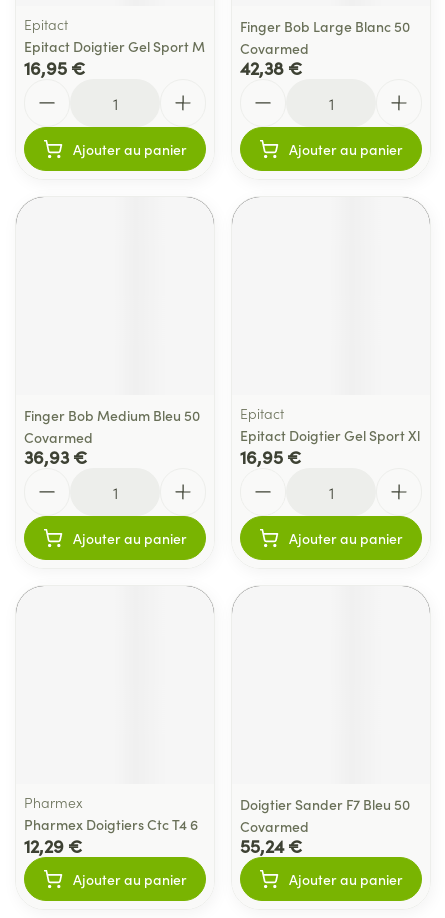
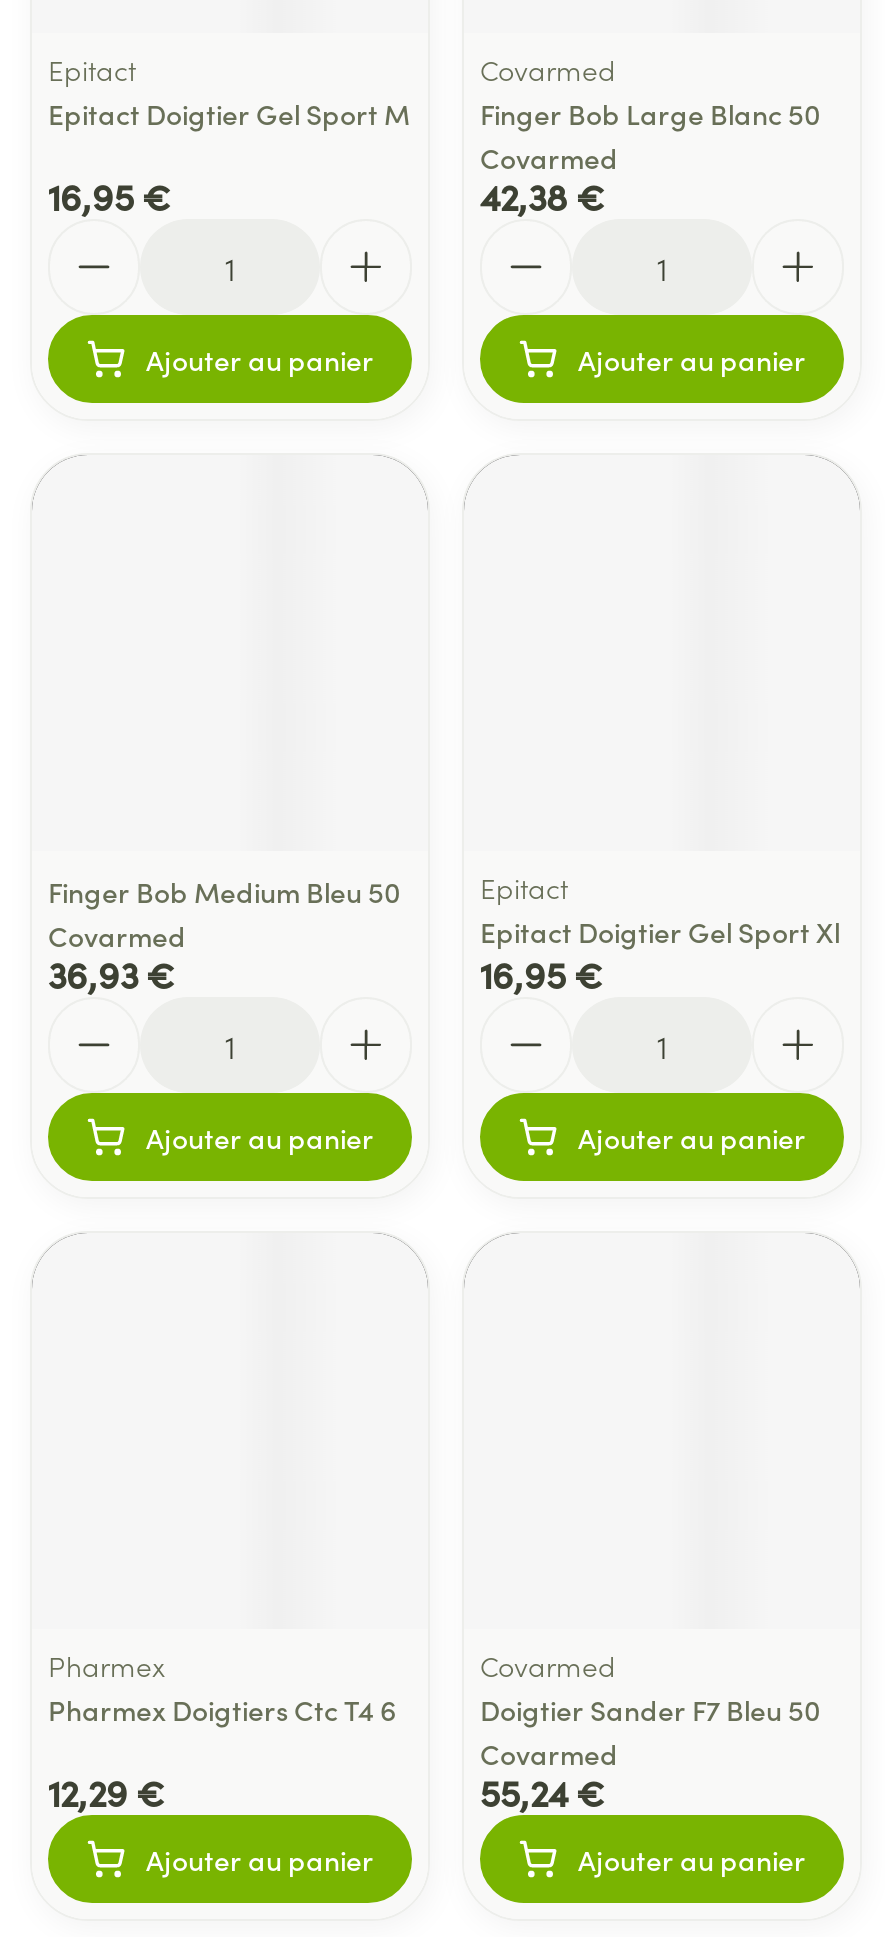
none -> [480,49,616,89] Covarmed
none -> [480,1645,616,1685] Covarmed

